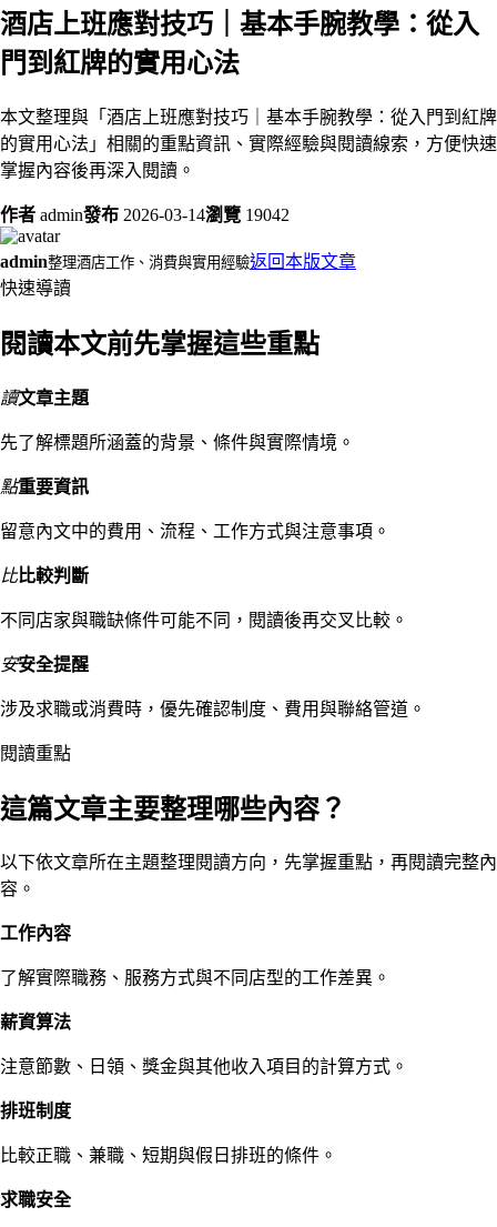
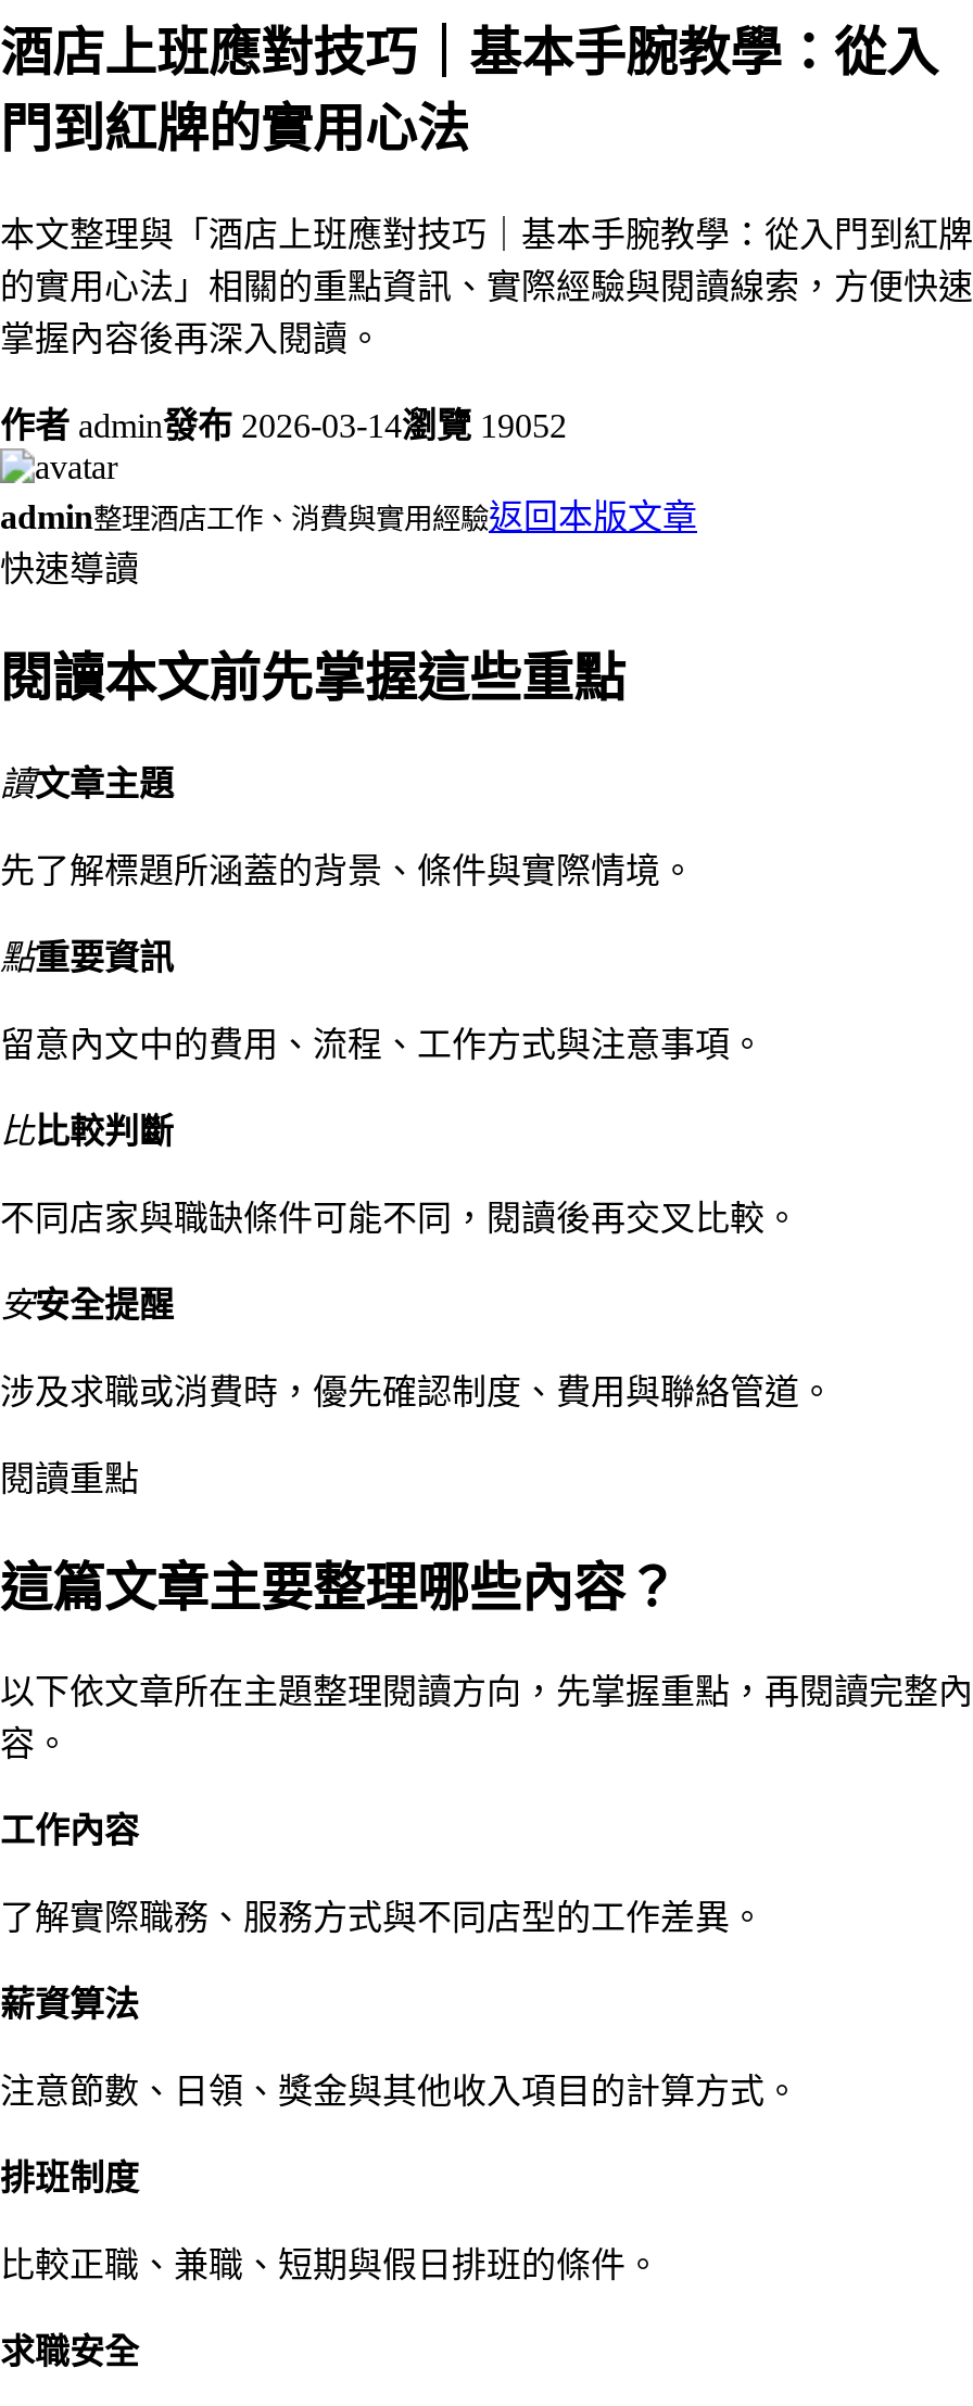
[0,205,290,224] 作者admin發布2026-03-14瀏覽19042 -> [0,407,567,444] 作者admin發布2026-03-14瀏覽19052

